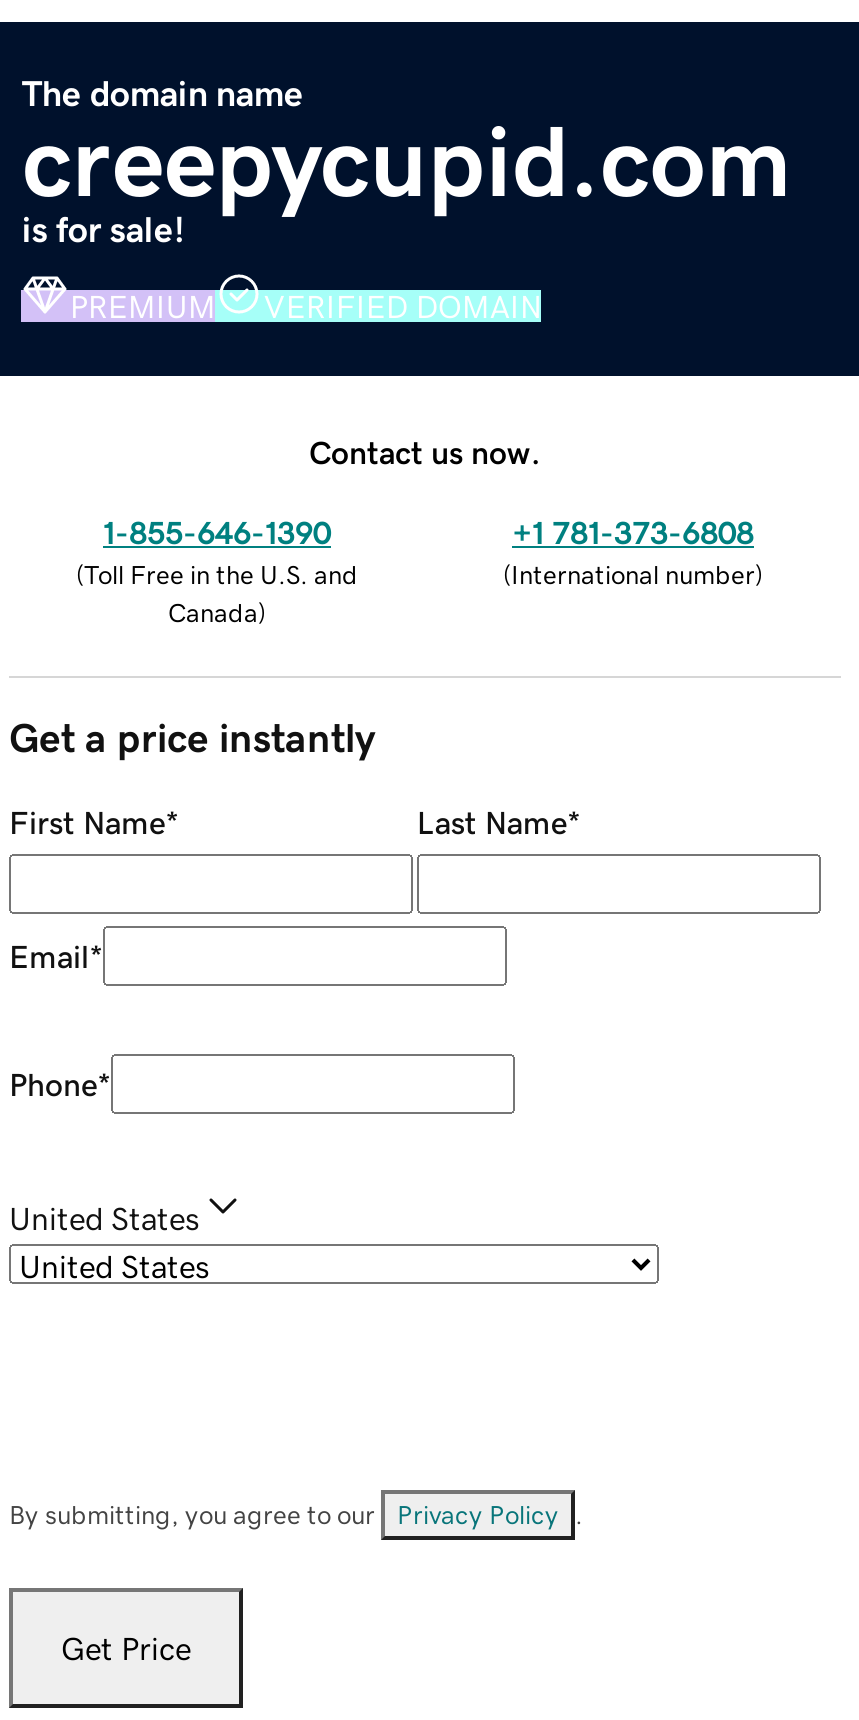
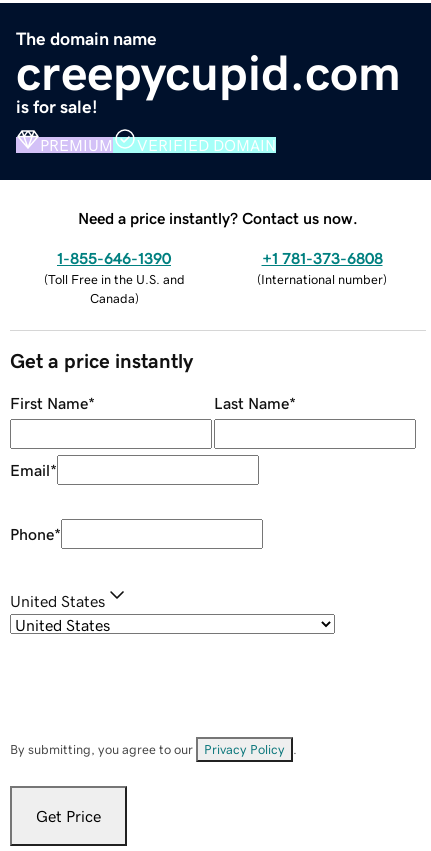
[309,435,541,467] Contact us now. -> [78,210,358,226] Need a price instantly? Contact us now.

